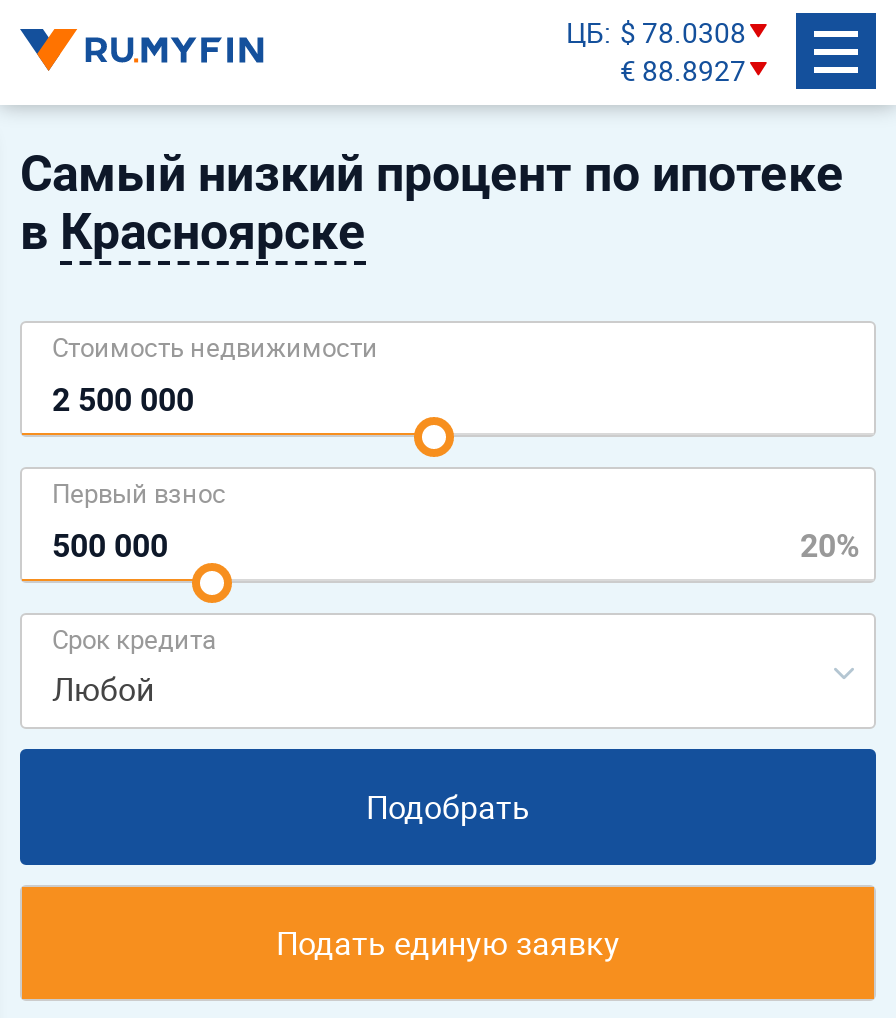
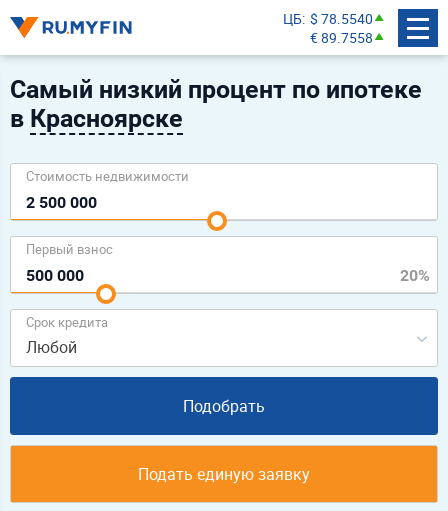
[566,12,746,50] ЦБ $ 78.0308 -> [283,8,373,27] ЦБ $ 78.5540
[620,50,746,88] € 88.8927 -> [310,27,373,46] € 89.7558

